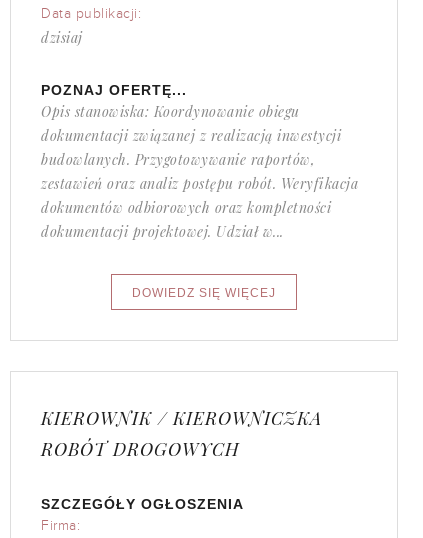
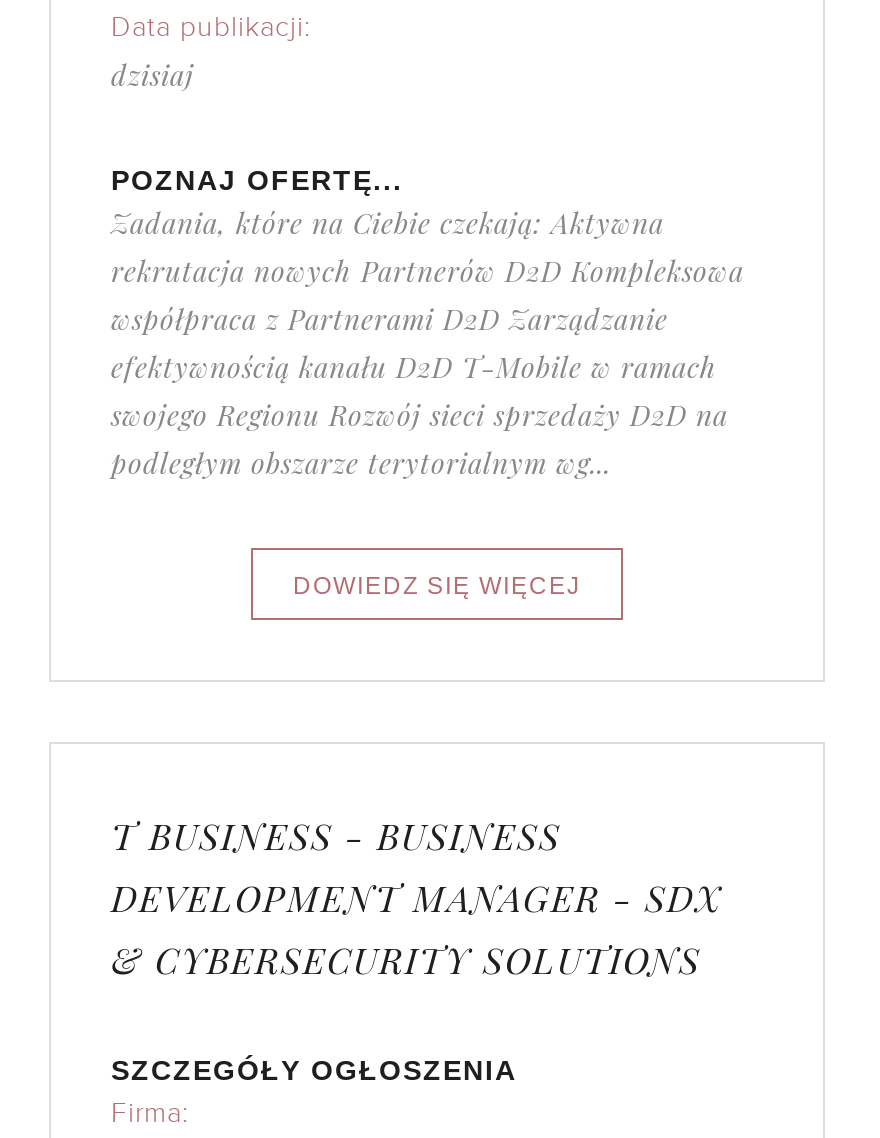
[41,102,358,241] Opis stanowiska: Koordynowanie obiegu | dokumentacji związanej z realizacją inwestycji | budowlanych. Przygotowywanie raportów, | zestawień oraz analiz postępu robót. Weryfikacja | dokumentów odbiorowych oraz kompletności | dokumentacji projektowej. Udział w... -> [111,204,744,482] Zadania, które na Ciebie czekają: Aktywna | rekrutacja nowych Partnerów D2D Kompleksowa | współpraca z Partnerami D2D Zarządzanie | efektywnością kanału D2D T-Mobile w ramach | swojego Regionu Rozwój sieci sprzedaży D2D na | podległym obszarze terytorialnym wg...
[41,406,322,461] KIEROWNIK / KIEROWNICZKA | ROBÓT DROGOWYCH -> [111,812,723,984] T BUSINESS - BUSINESS | DEVELOPMENT MANAGER - SDX | & CYBERSECURITY SOLUTIONS

